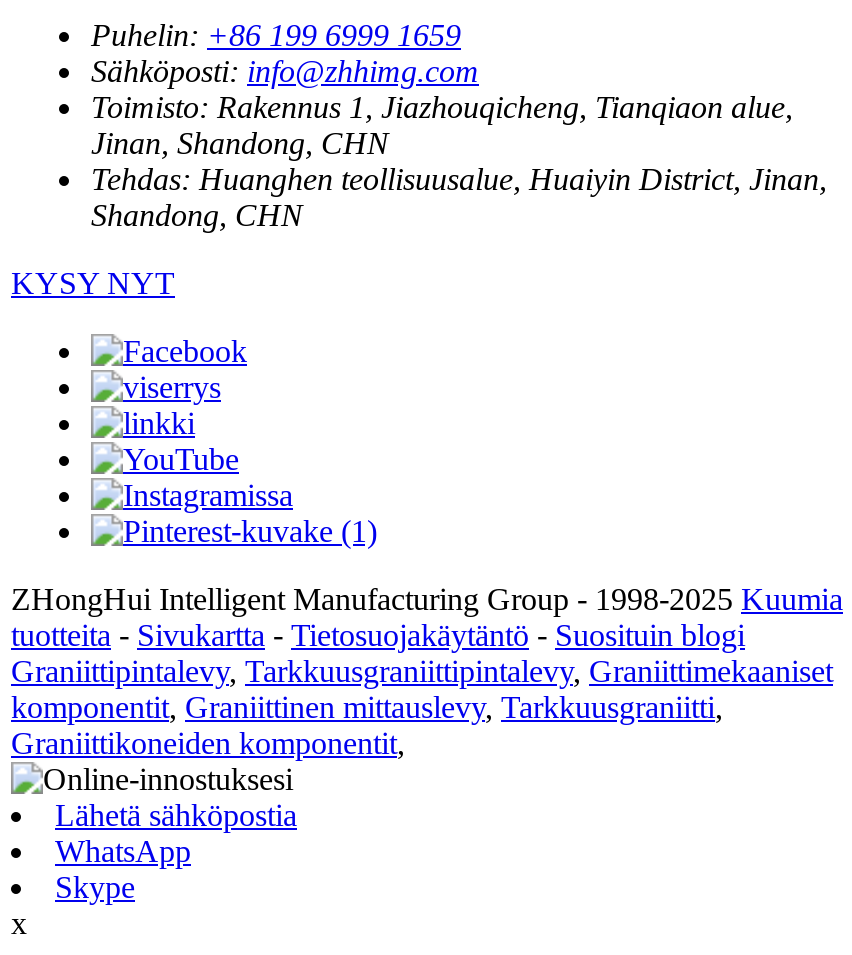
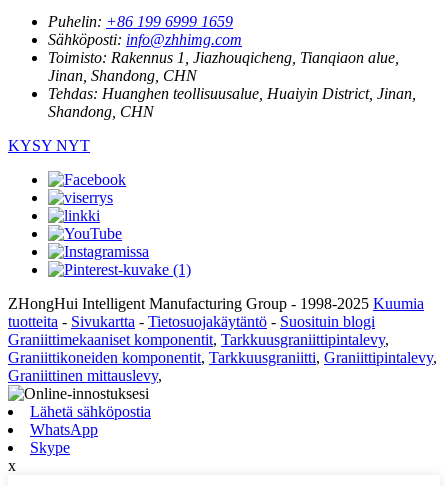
[11,654,833,760] Graniittipintalevy, Tarkkuusgraniittipintalevy, Graniittimekaaniset | komponentit, Graniittinen mittauslevy, Tarkkuusgraniitti, | Graniittikoneiden komponentit, -> [8,331,437,384] Graniittimekaaniset komponentit, Tarkkuusgraniittipintalevy, | Graniittikoneiden komponentit, Tarkkuusgraniitti, Graniittipintalevy, | Graniittinen mittauslevy,

